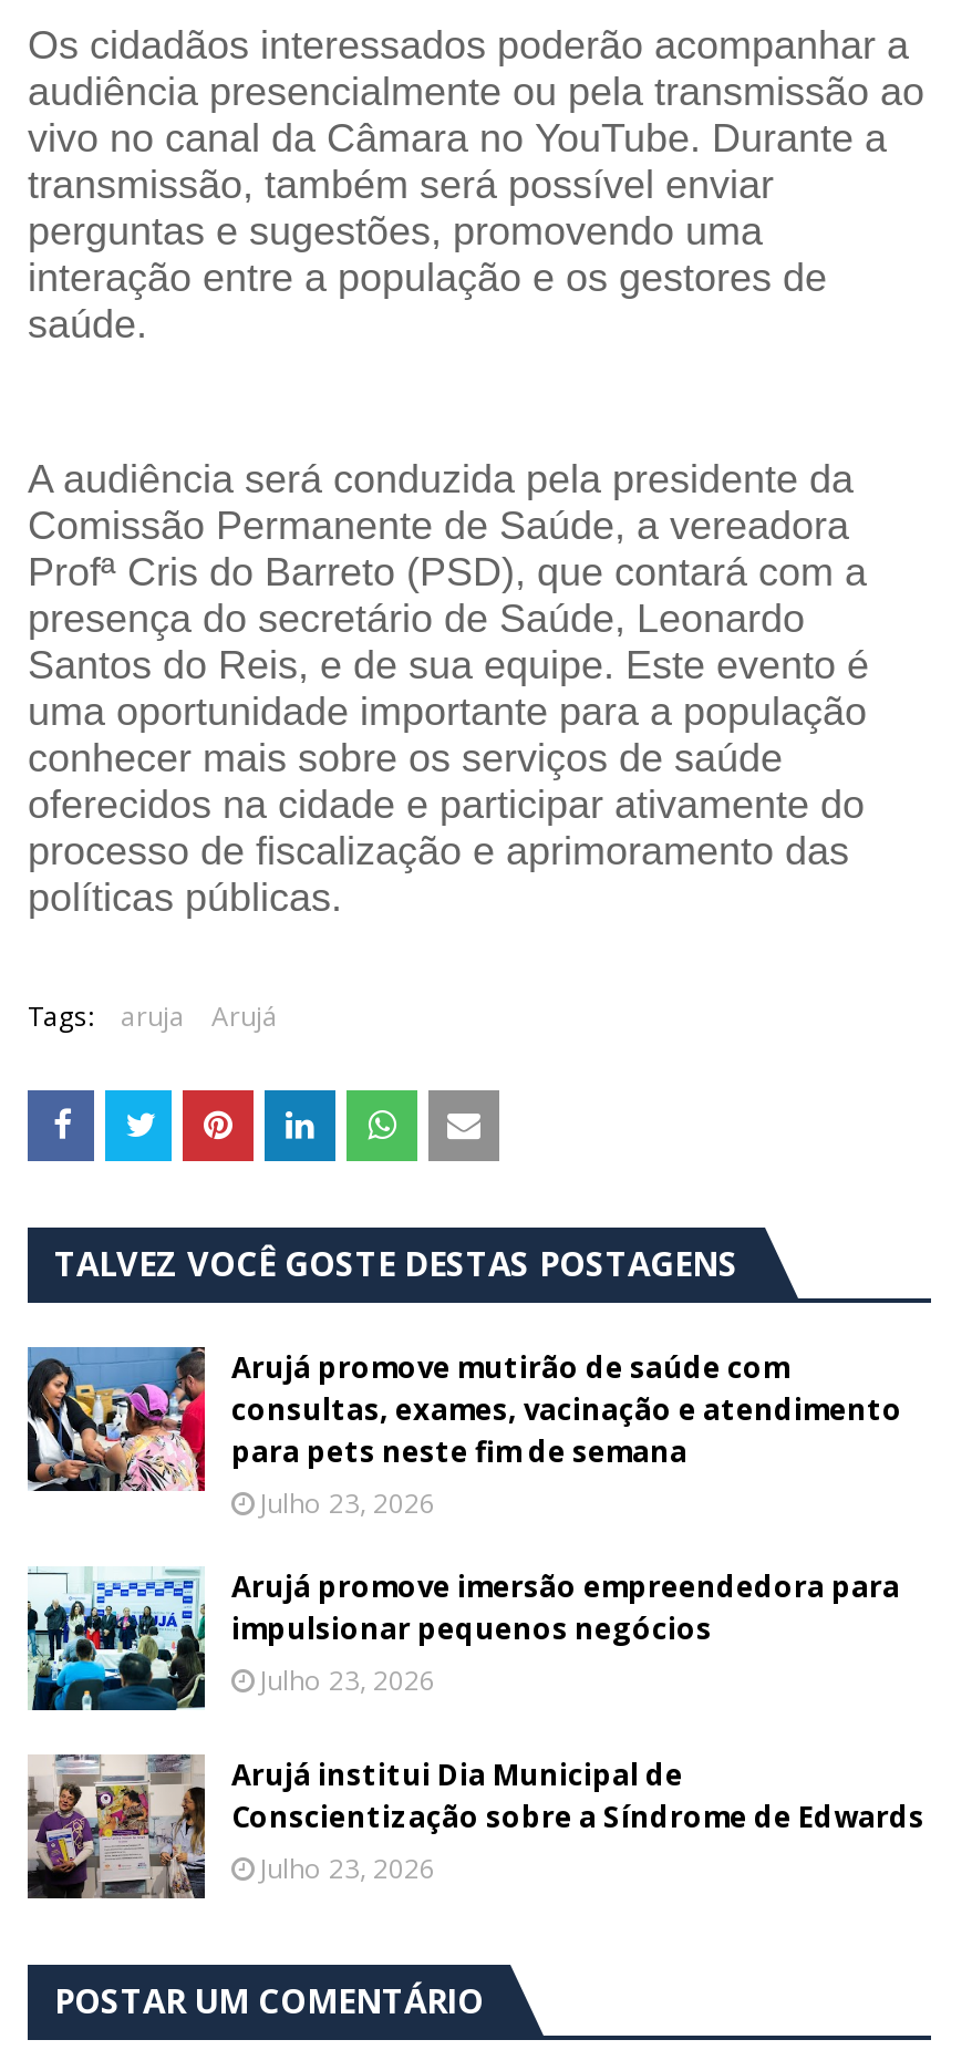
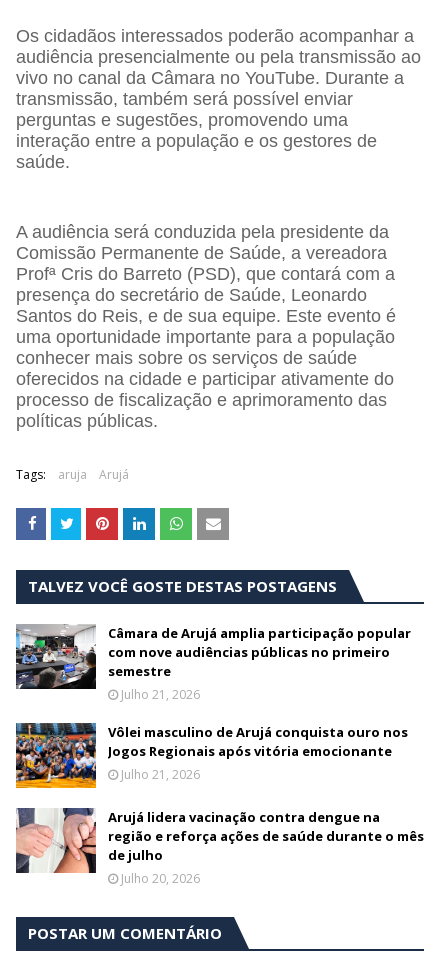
[30,1345,902,1522] [image] | Arujá promove mutirão de saúde com | consultas, exames, vacinação e atendimento | para pets neste fim de semana | Julho 23, 2026 -> [16,624,411,703] [image] | Câmara de Arujá amplia participação popular | com nove audiências públicas no primeiro | semestre | Julho 21, 2026
[28,1566,900,1712] [image] | Arujá promove imersão empreendedora para | impulsionar pequenos negócios | Julho 23, 2026 -> [15,722,408,789] [image] | Vôlei masculino de Arujá conquista ouro nos | Jogos Regionais após vitória emocionante | Julho 21, 2026
[28,1754,924,1901] [image] | Arujá institui Dia Municipal de | Conscientização sobre a Síndrome de Edwards | Julho 23, 2026 -> [16,807,424,887] [image] | Arujá lidera vacinação contra dengue na | região e reforça ações de saúde durante o mês | de julho | Julho 20, 2026

